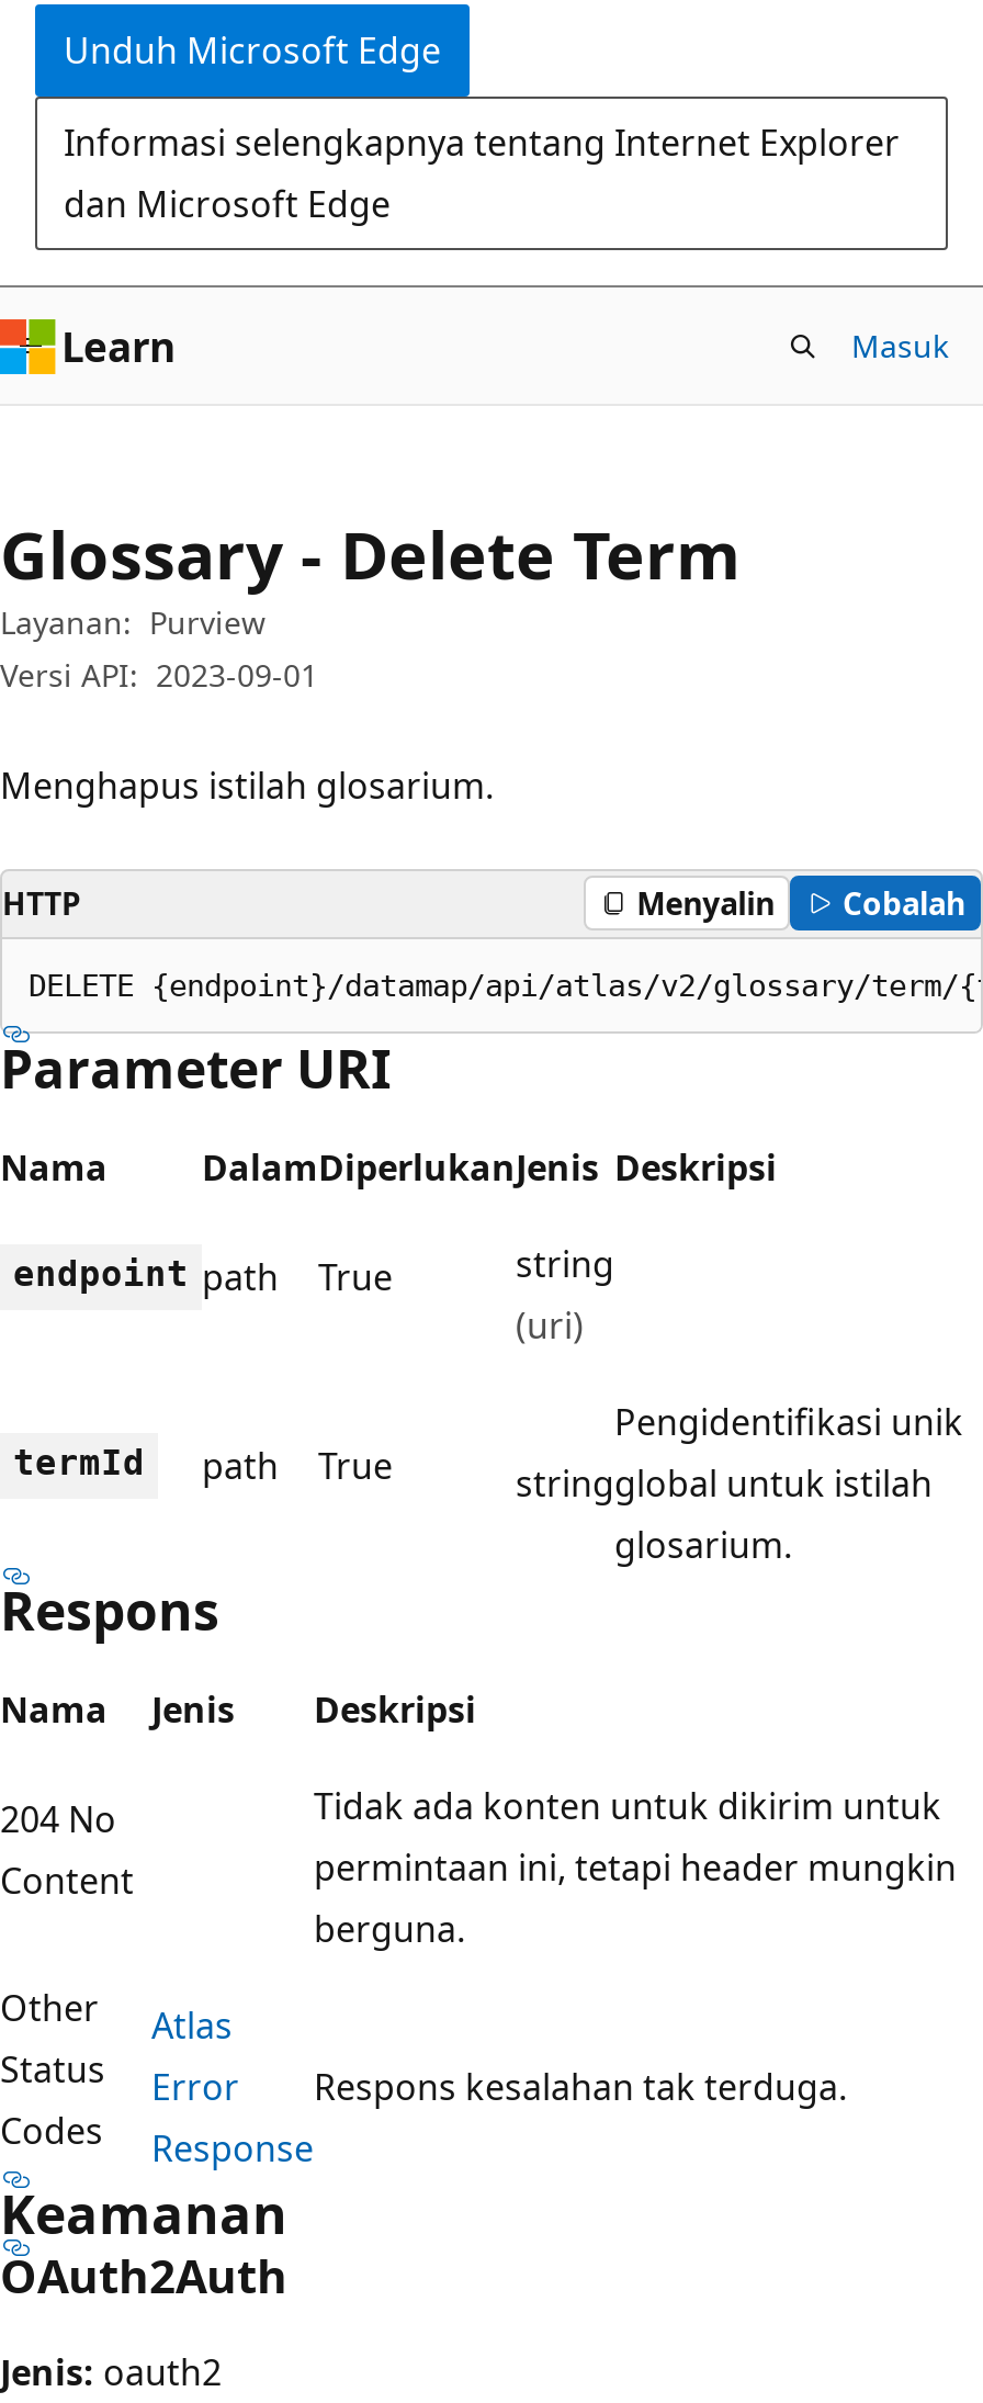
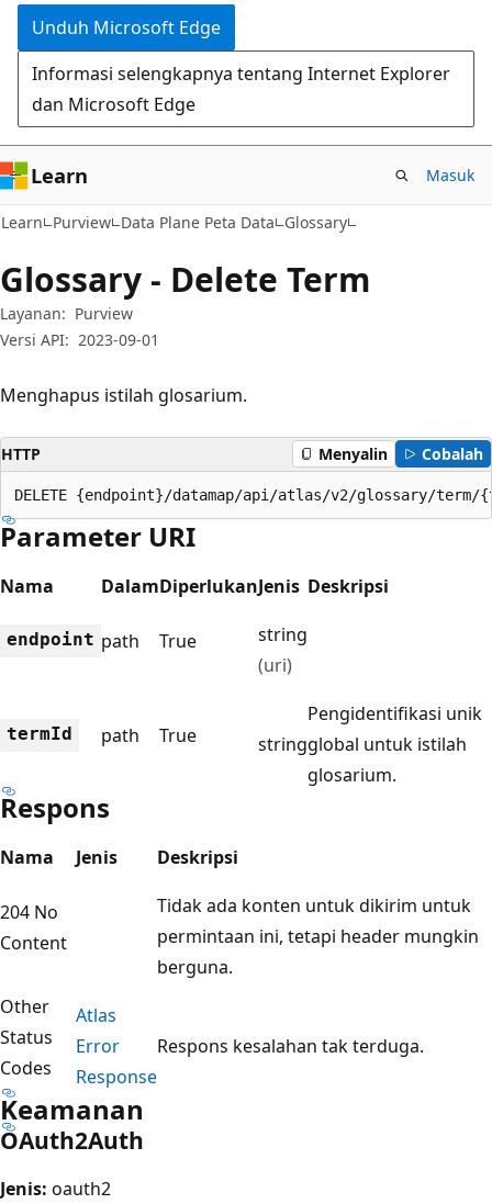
none -> [1,212,347,232] Learn Purview Data Plane Peta Data Glossary

